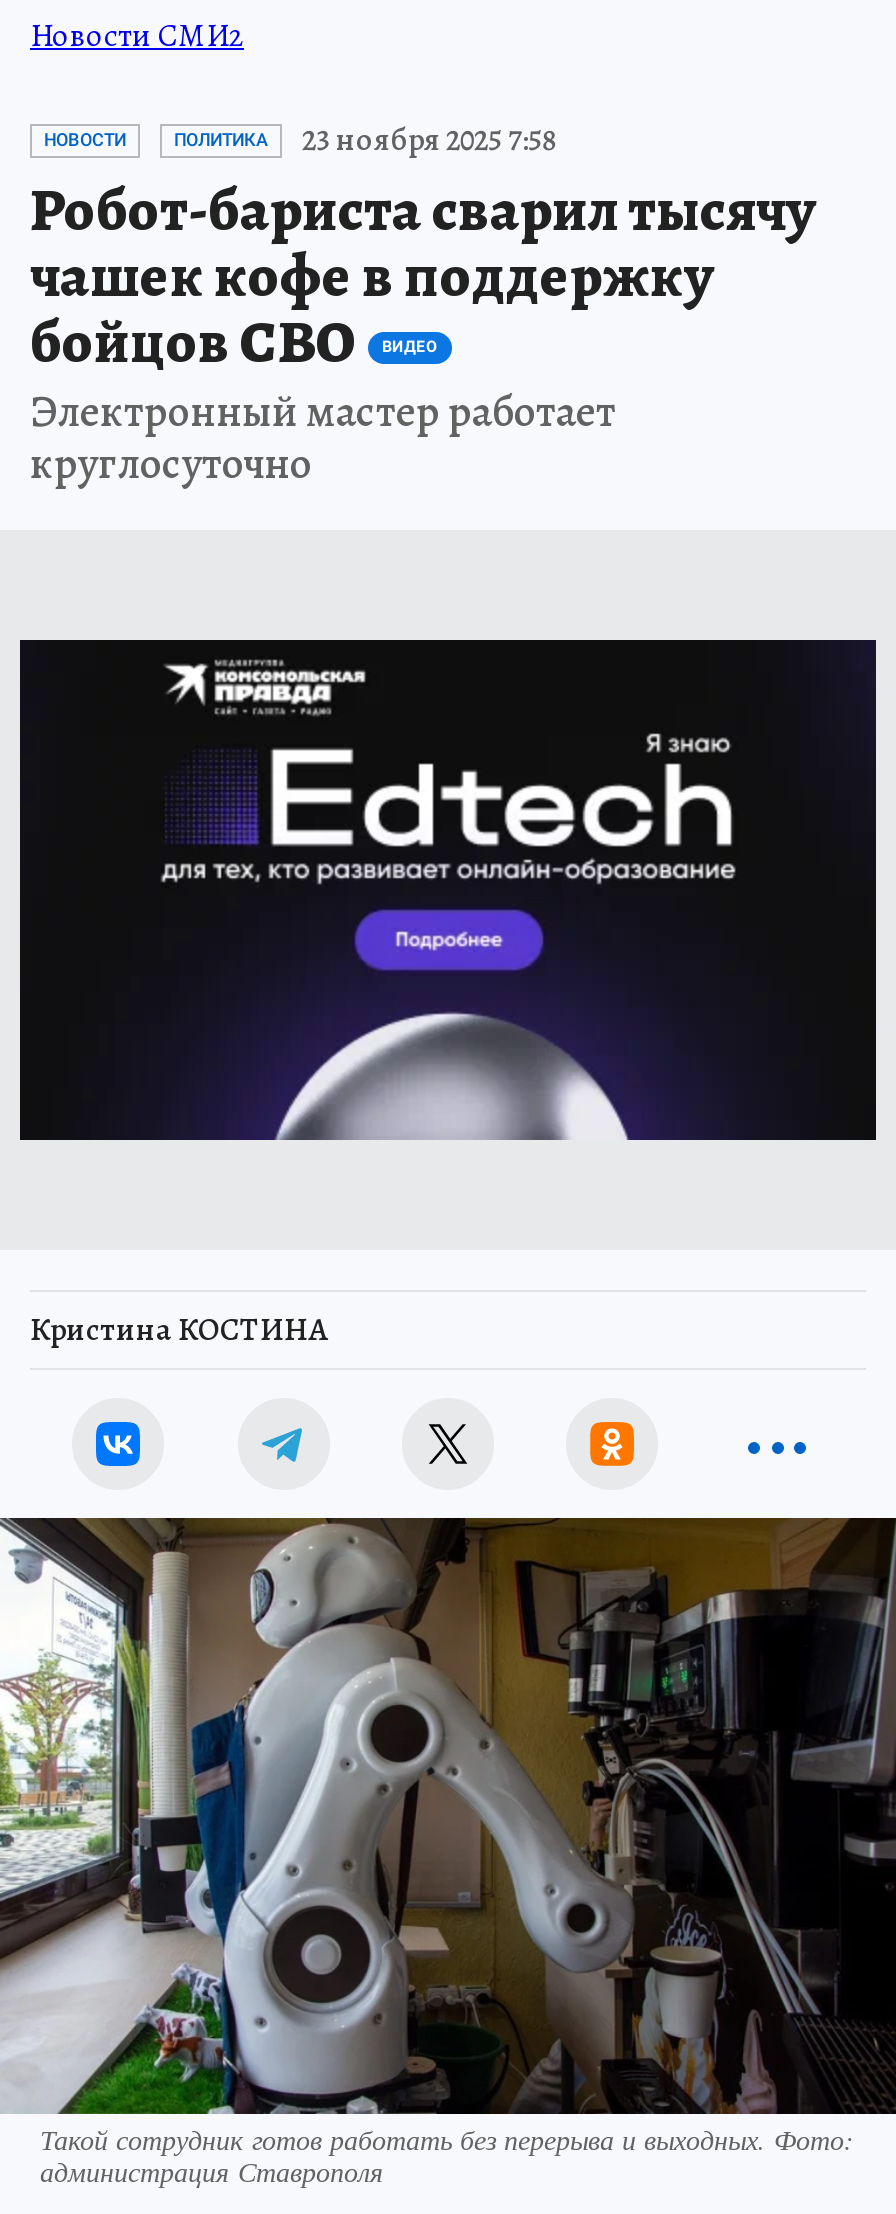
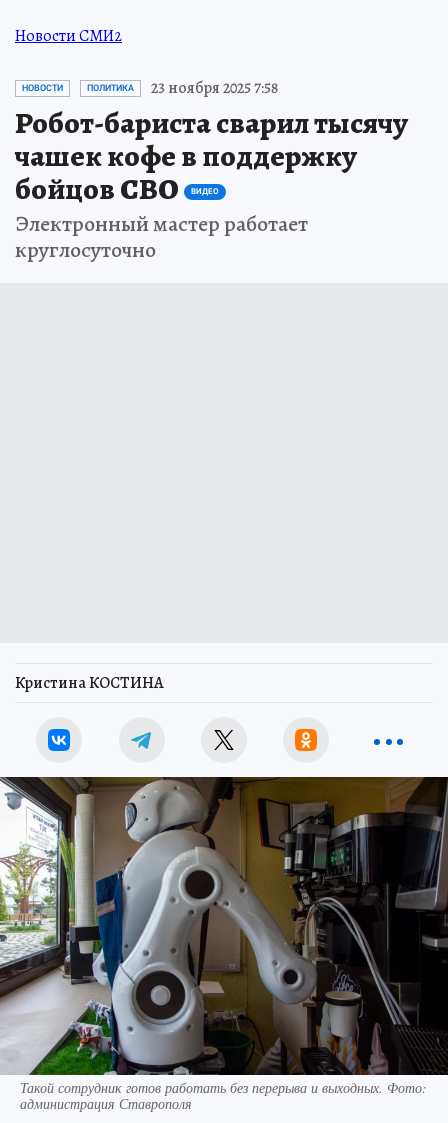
[18,638,878,1142] [image] -> none

